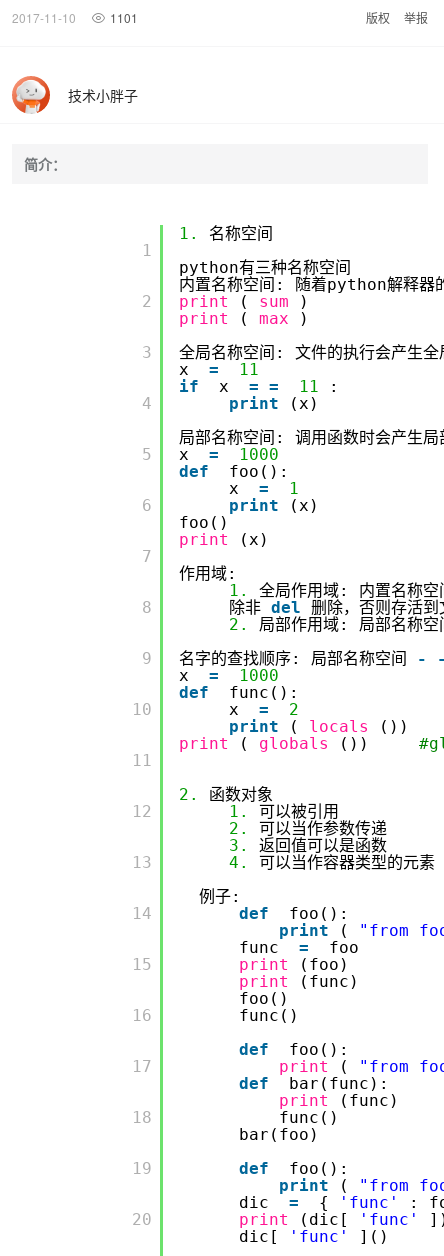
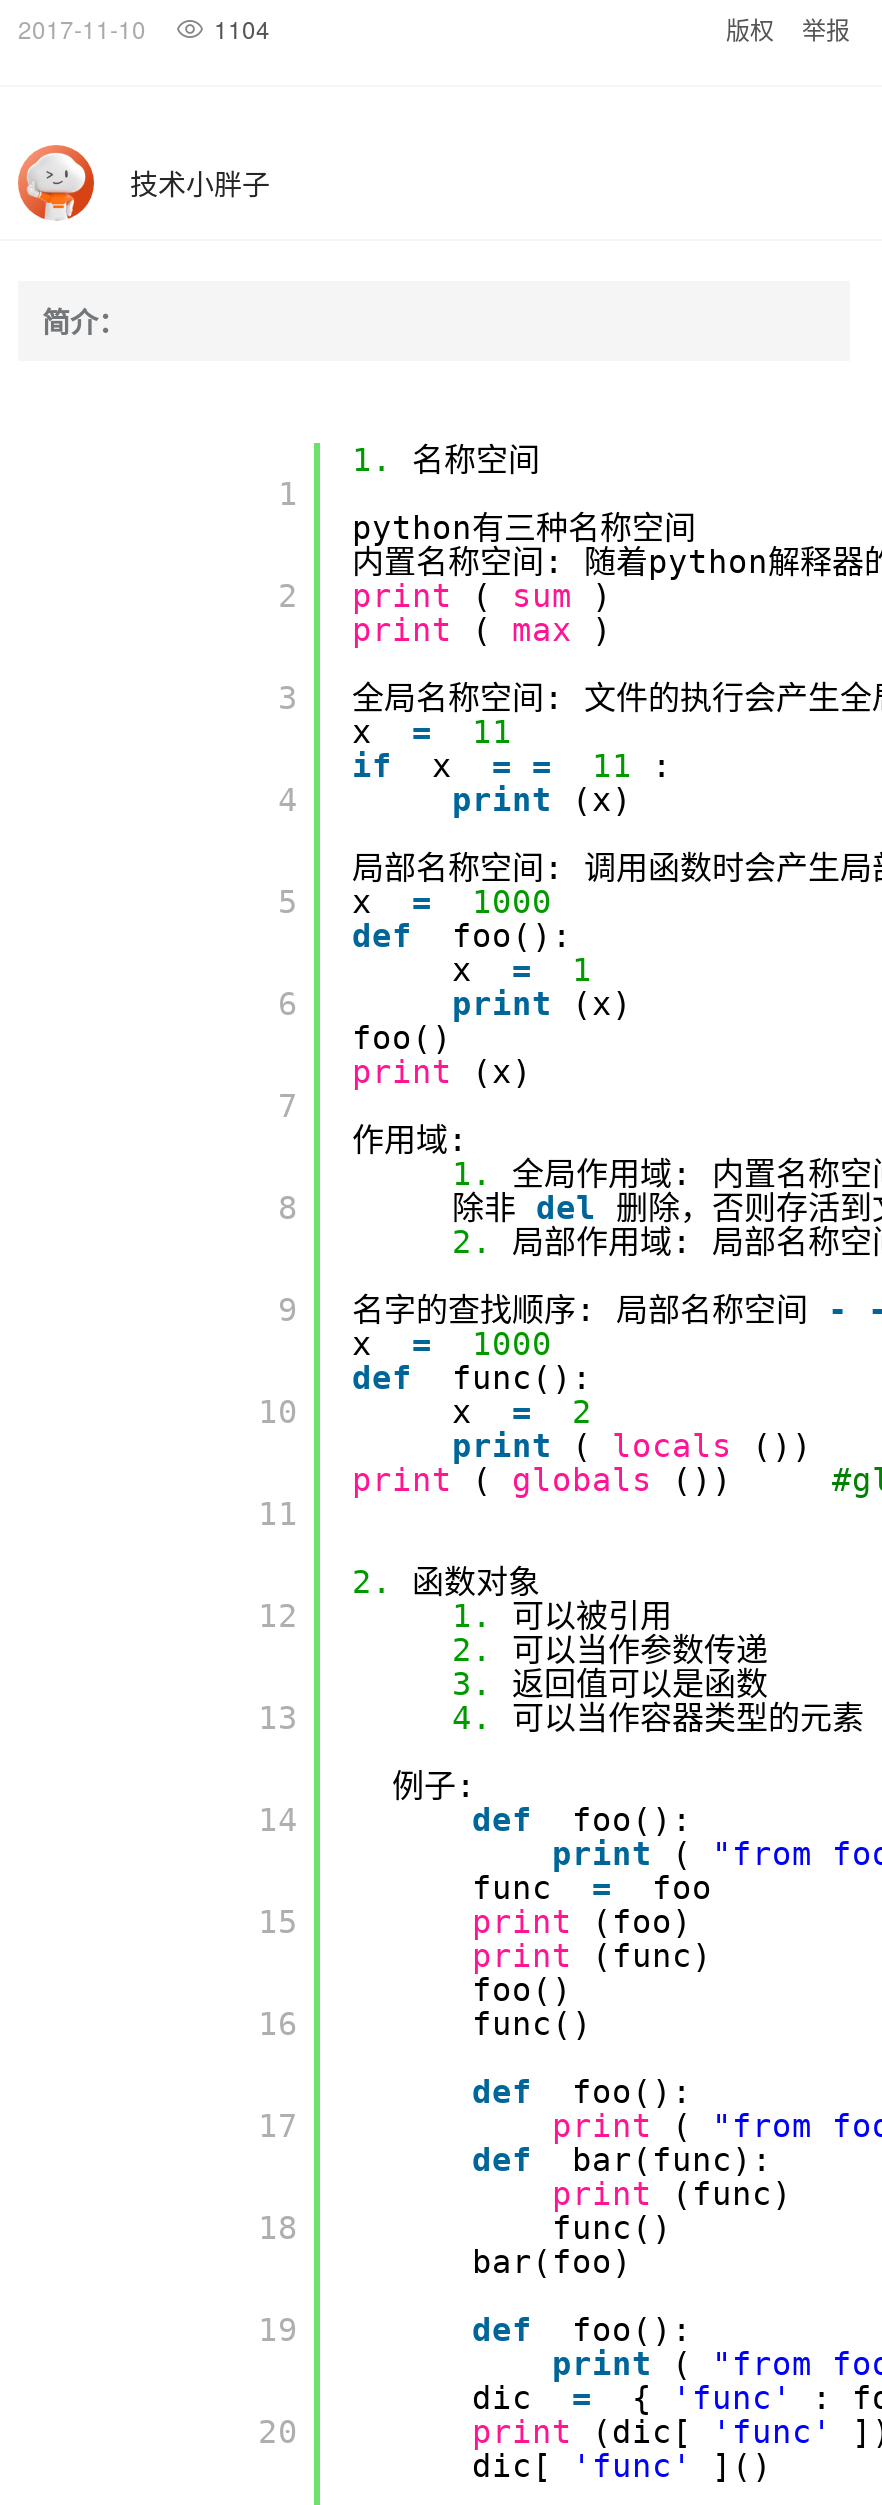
[12,9,138,26] 2017-11-10 1101 -> [18,11,270,45] 2017-11-10 1104

